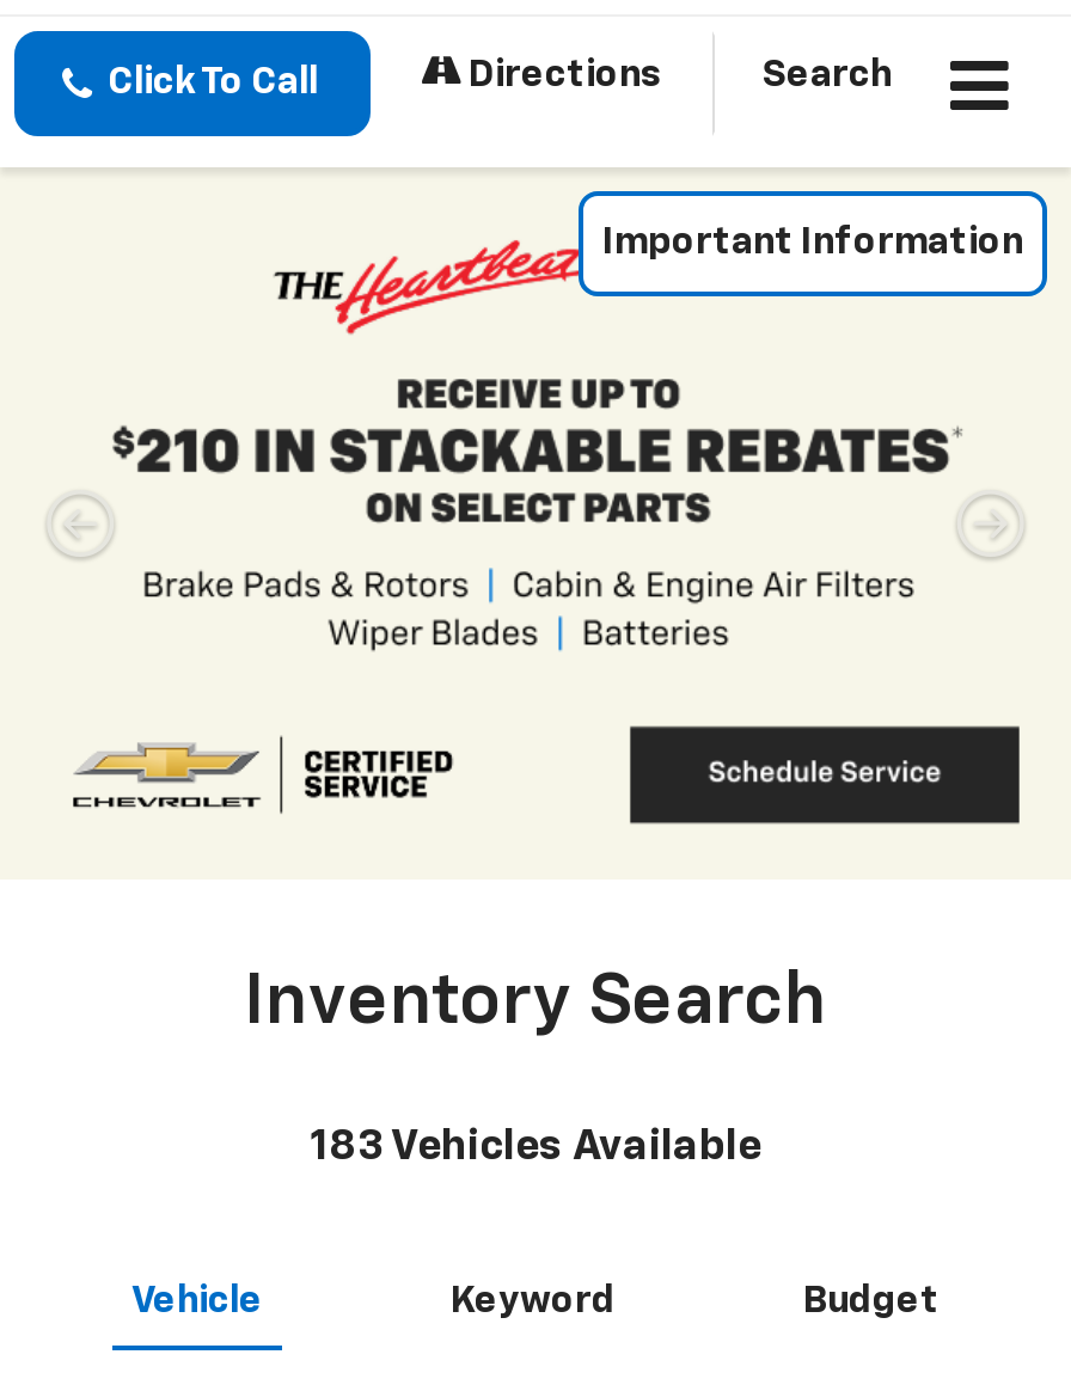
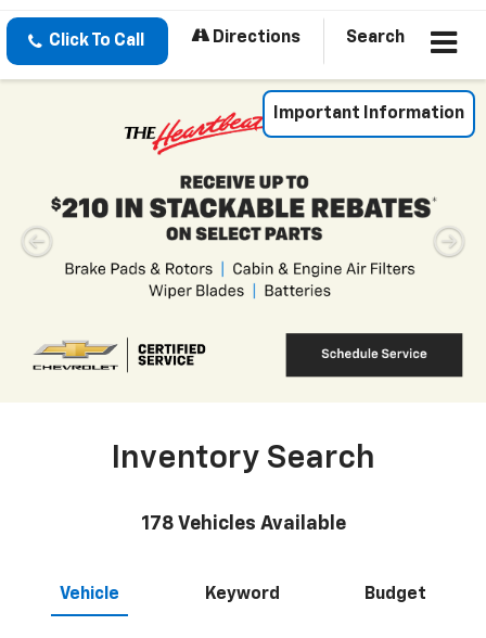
[310,1127,761,1170] 183 Vehicles Available -> [140,515,346,534] 178 Vehicles Available

